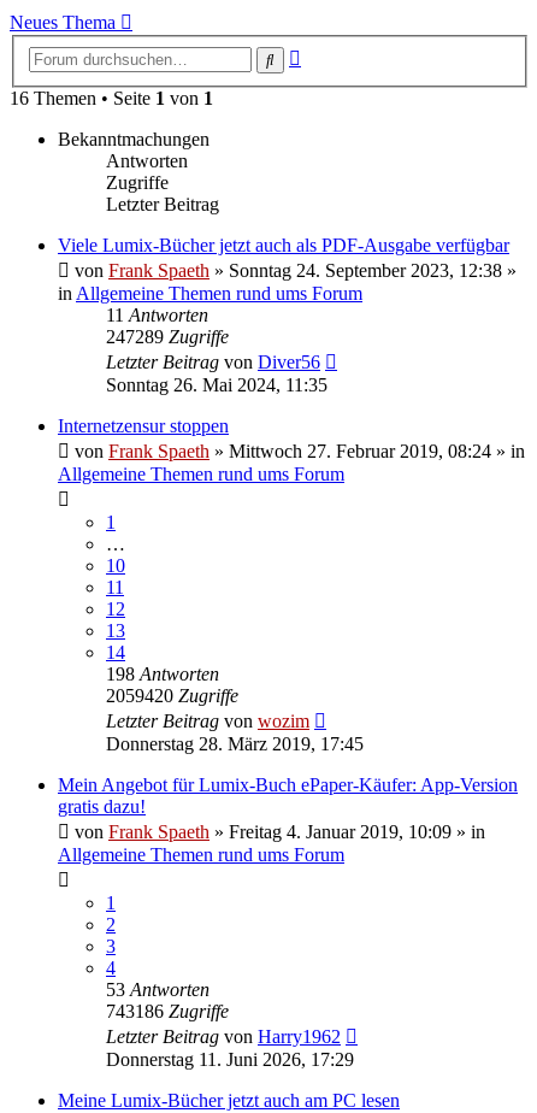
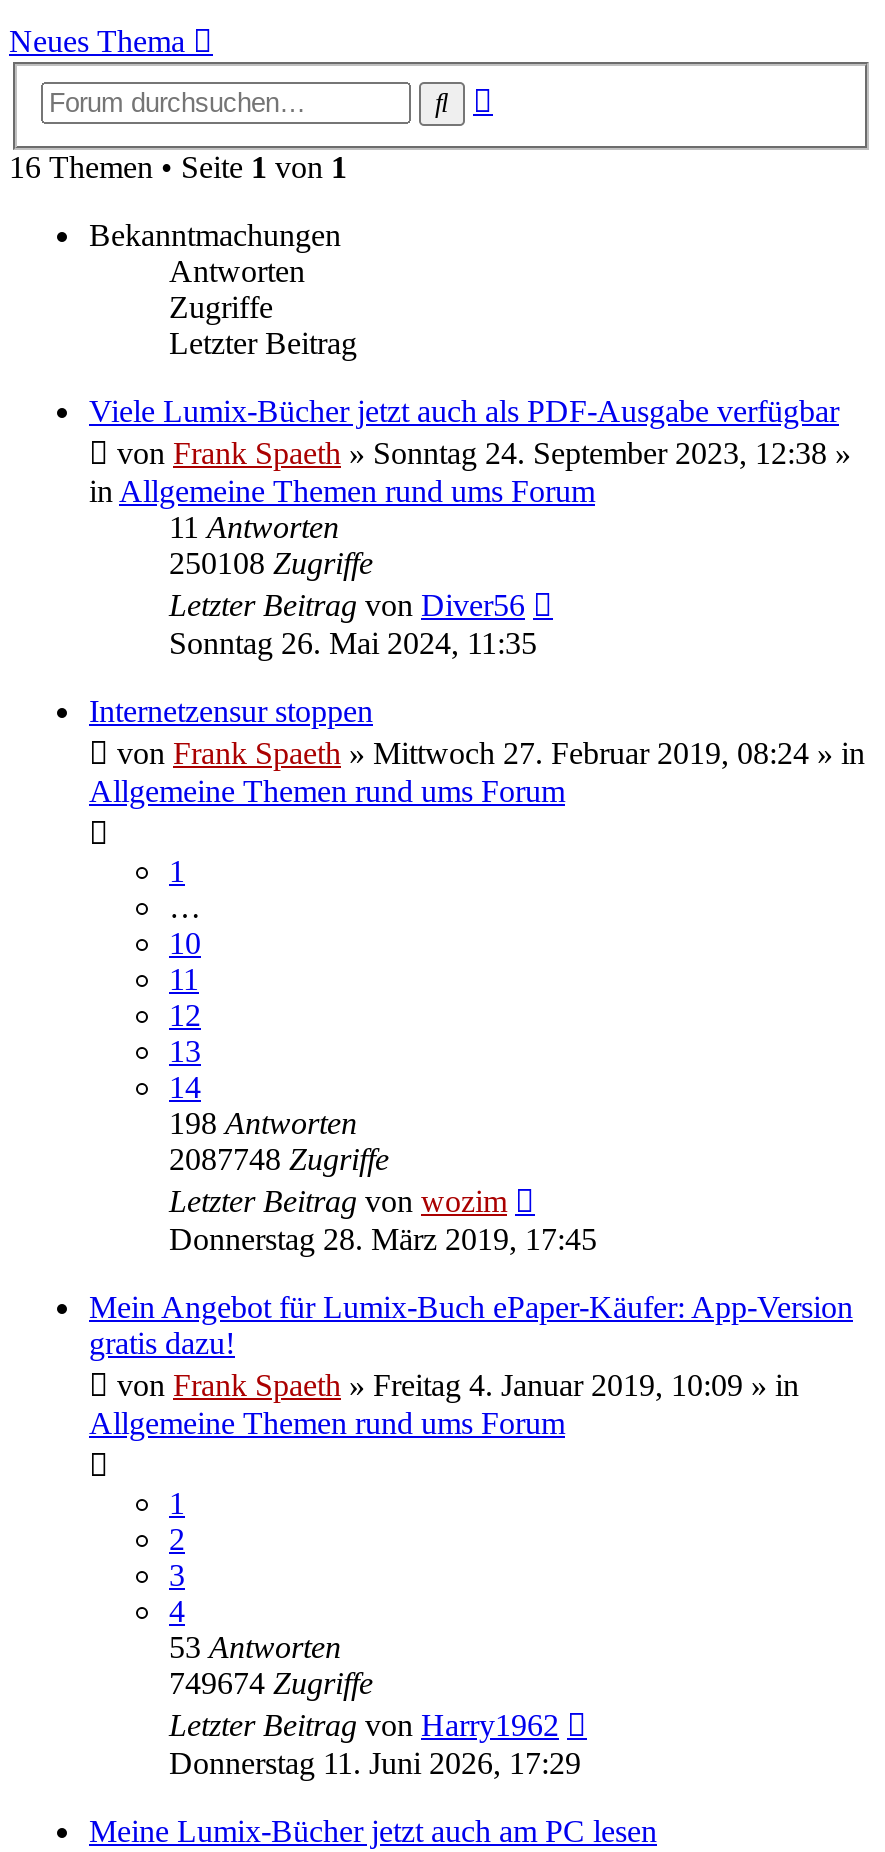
[106,326,229,347] 247289 Zugriffe -> [169,546,373,580] 250108 Zugriffe
[106,685,238,706] 2059420 Zugriffe -> [169,1142,389,1176] 2087748 Zugriffe
[106,1001,229,1021] 743186 Zugriffe -> [169,1666,373,1700] 749674 Zugriffe

